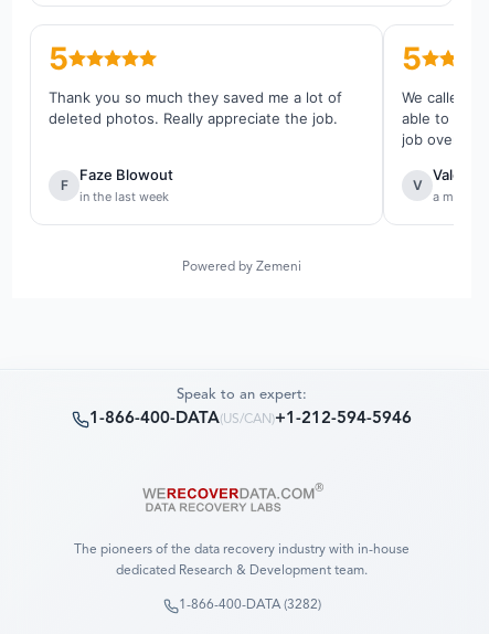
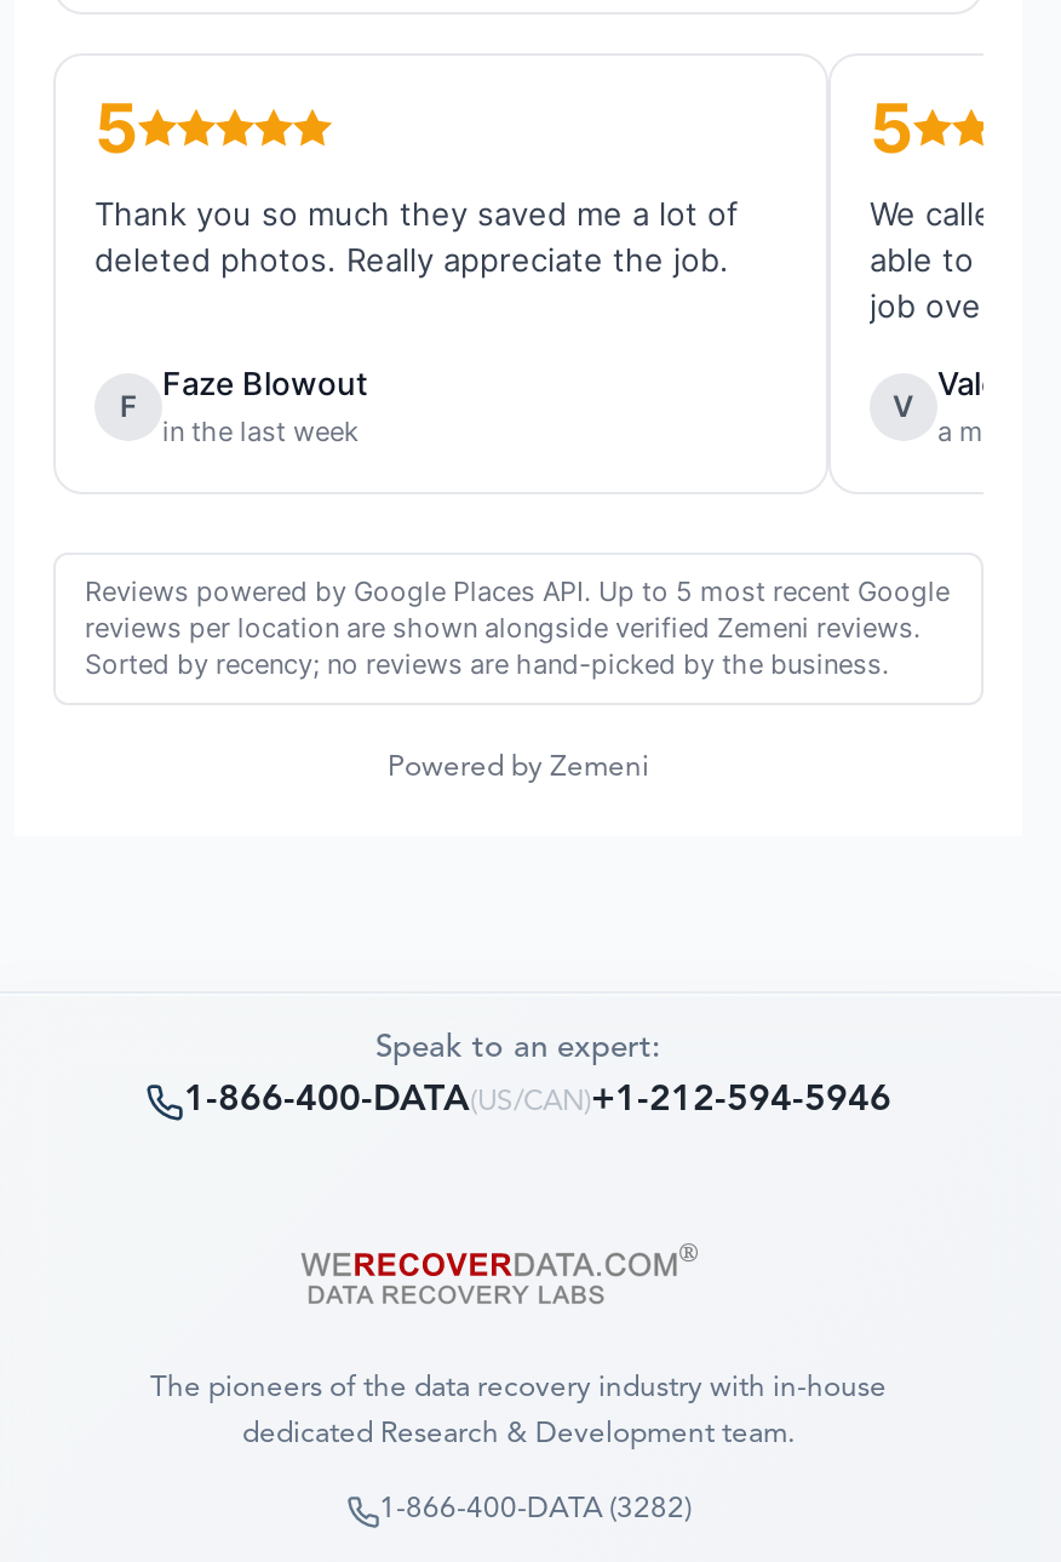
none -> [85,574,950,681] Reviews powered by Google Places API. Up to 5 most recent Google | reviews per location are shown alongside verified Zemeni reviews. | Sorted by recency; no reviews are hand-picked by the business.

